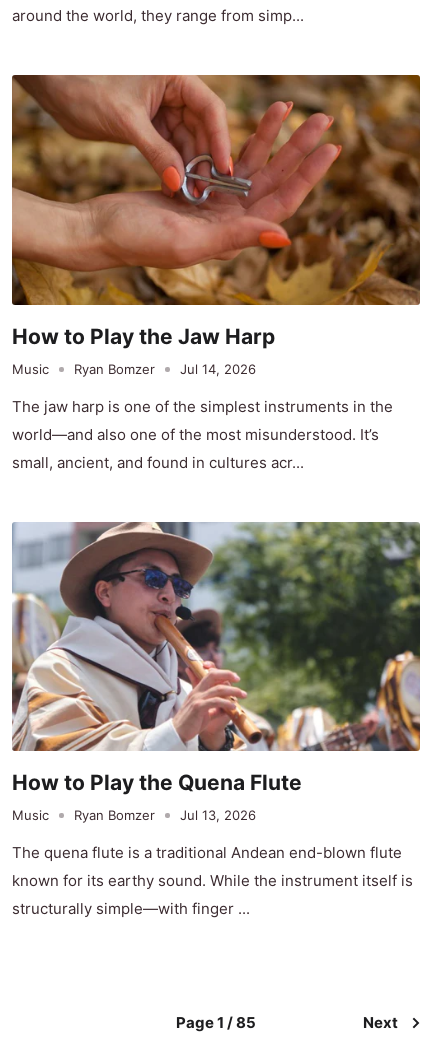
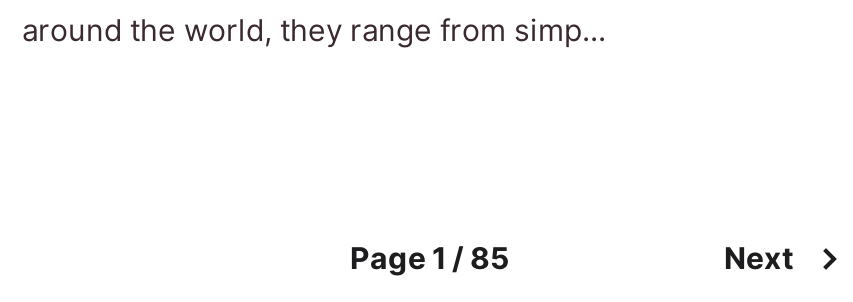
[11,74,421,471] [image] | How to Play the Jaw Harp | Music | Ryan Bomzer | Jul 14, 2026 | The jaw harp is one of the simplest instruments in the | world—and also one of the most misunderstood. It’s | small, ancient, and found in cultures acr... -> none
[11,521,421,918] [image] | How to Play the Quena Flute | Music | Ryan Bomzer | Jul 13, 2026 | The quena flute is a traditional Andean end-blown flute | known for its earthy sound. While the instrument itself is | structurally simple—with finger ... -> none

